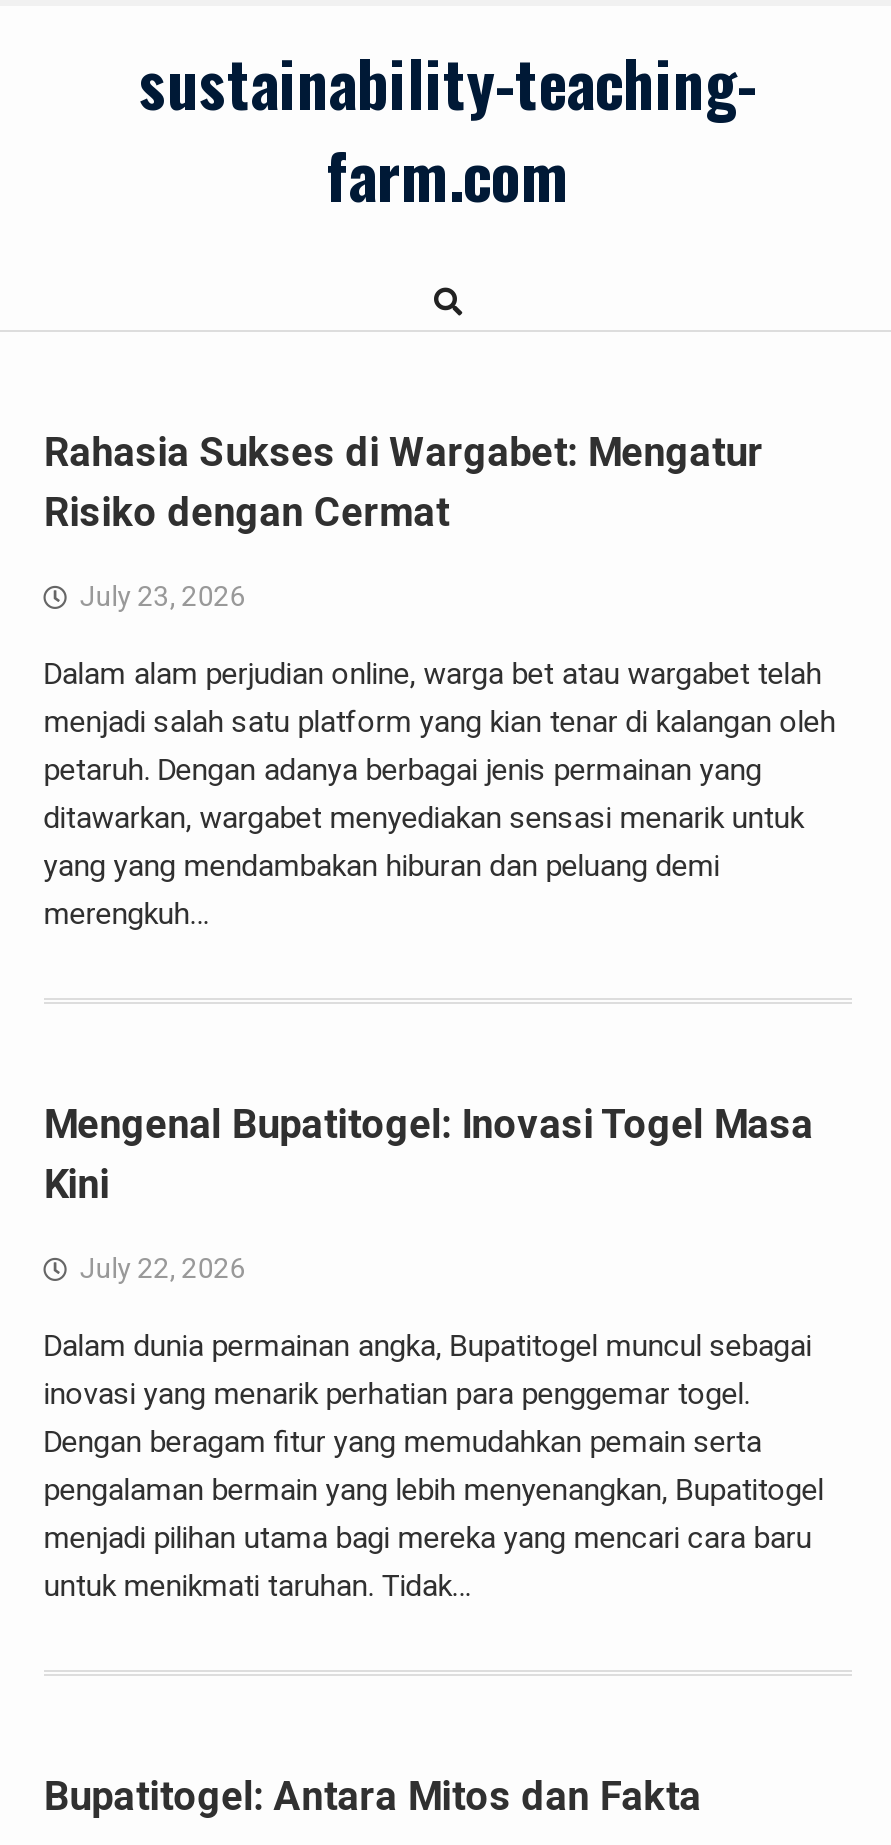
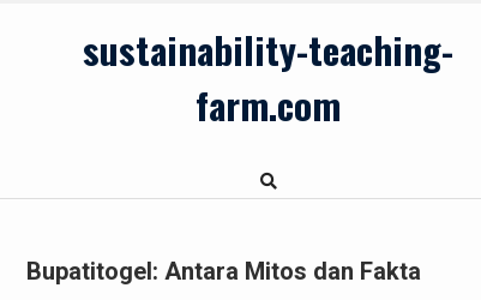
[43,428,835,932] Rahasia Sukses di Wargabet: Mengatur | Risiko dengan Cermat | July 23, 2026 | Dalam alam perjudian online, warga bet atau wargabet telah | menjadi salah satu platform yang kian tenar di kalangan oleh | petaruh. Dengan adanya berbagai jenis permainan yang | ditawarkan, wargabet menyediakan sensasi menarik untuk | yang yang mendambakan hiburan dan peluang demi | merengkuh… -> none
[43,1100,823,1604] Mengenal Bupatitogel: Inovasi Togel Masa | Kini | July 22, 2026 | Dalam dunia permainan angka, Bupatitogel muncul sebagai | inovasi yang menarik perhatian para penggemar togel. | Dengan beragam fitur yang memudahkan pemain serta | pengalaman bermain yang lebih menyenangkan, Bupatitogel | menjadi pilihan utama bagi mereka yang mencari cara baru | untuk menikmati taruhan. Tidak… -> none

